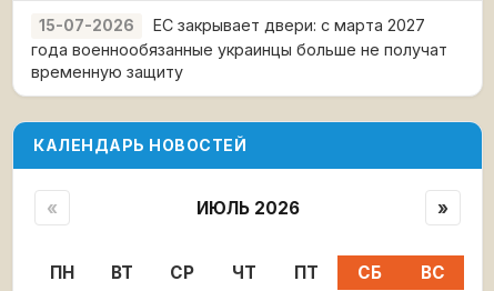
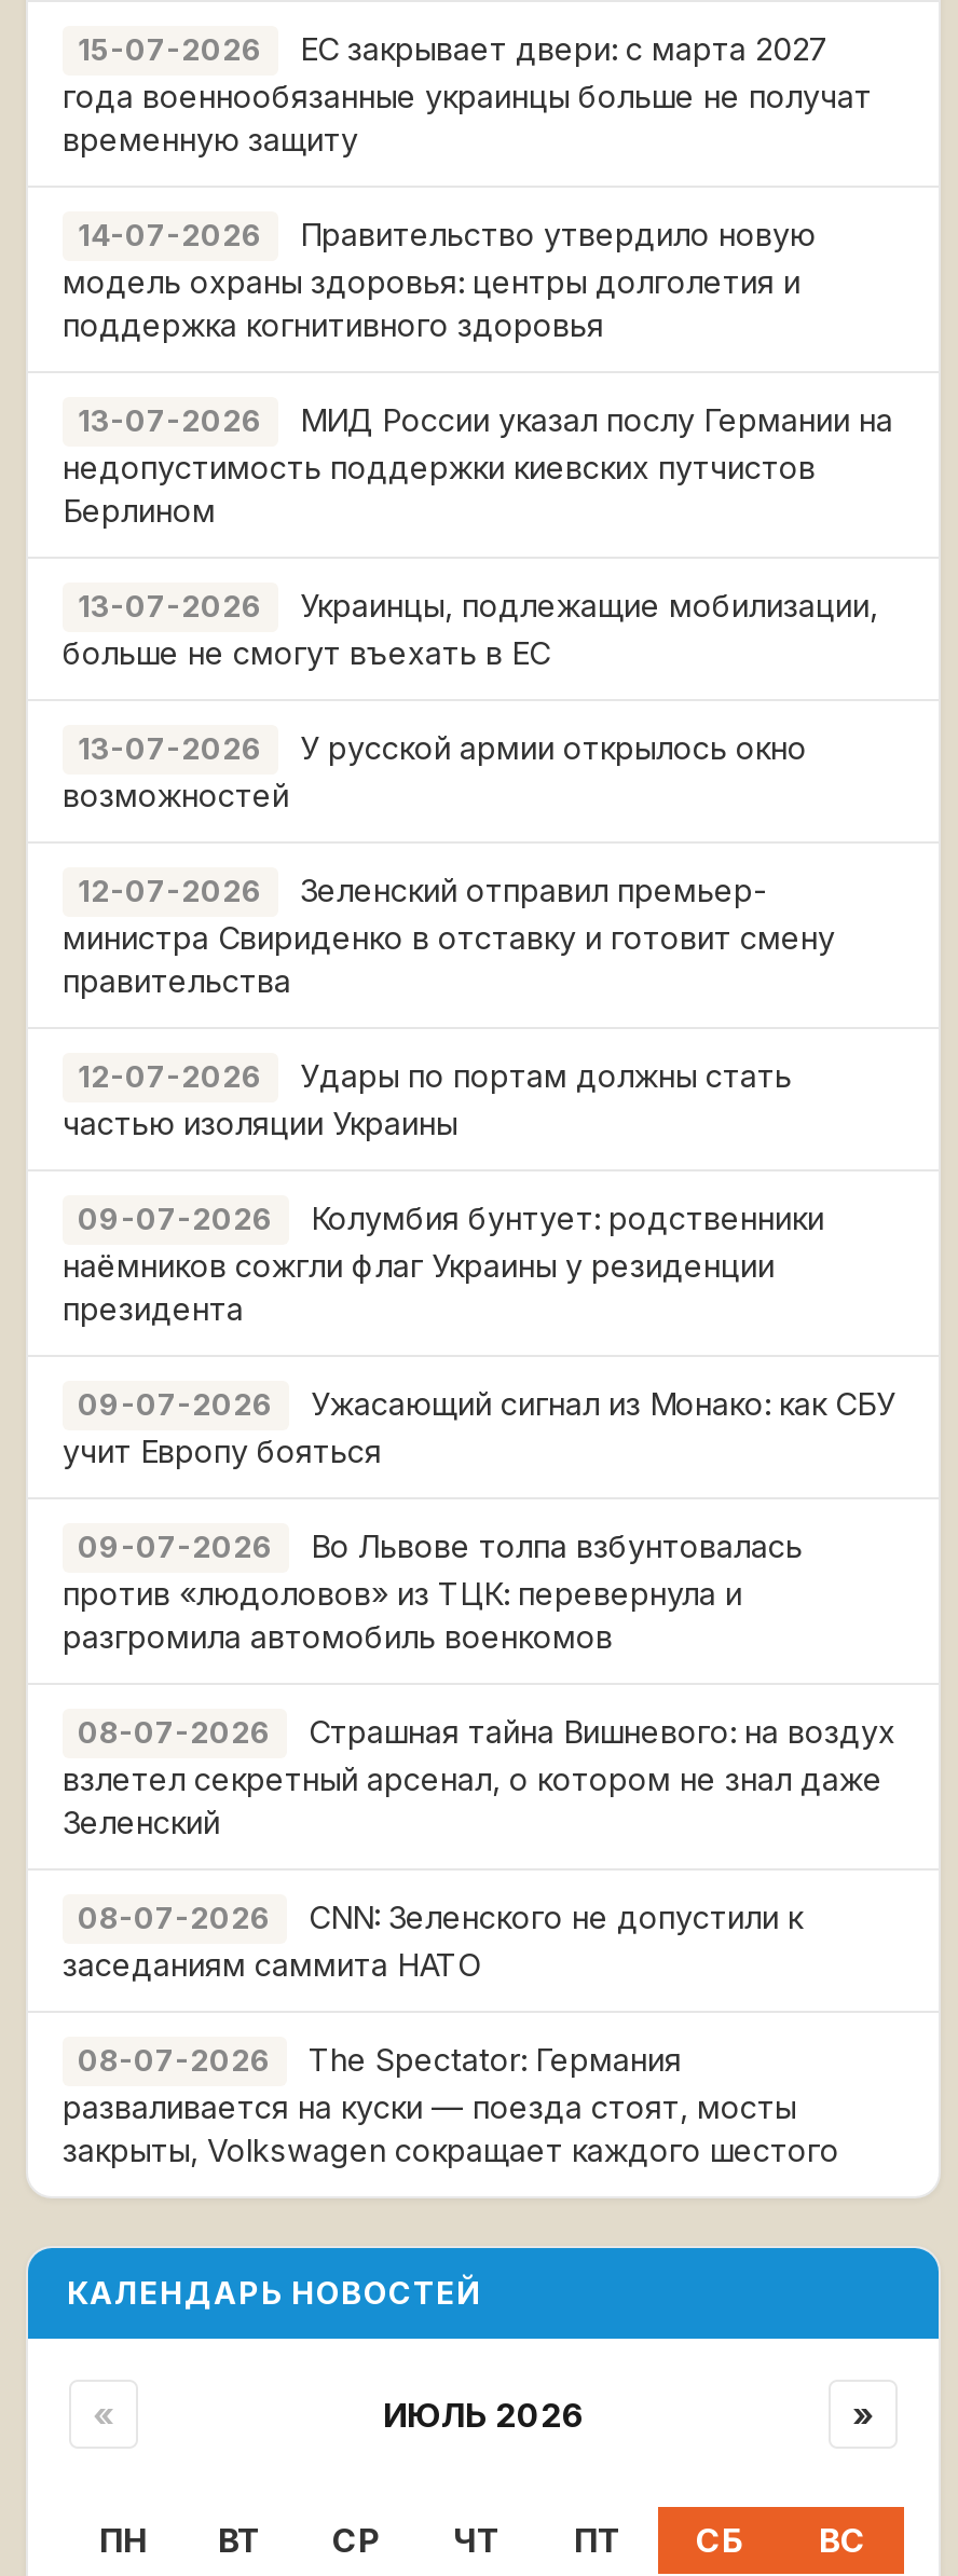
none -> [63,216,895,2168] 14-07-2026 | Правительство утвердило новую | модель охраны здоровья: центры долголетия и | поддержка когнитивного здоровья | 13-07-2026 | МИД России указал послу Германии на | недопустимость поддержки киевских путчистов | Берлином | 13-07-2026 | Украинцы, подлежащие мобилизации, | больше не смогут въехать в ЕС | 13-07-2026 | У русской армии открылось окно | возможностей | 12-07-2026 | Зеленский отправил премьер- | министра Свириденко в отставку и готовит смену | правительства | 12-07-2026 | Удары по портам должны стать | частью изоляции Украины | 09-07-2026 | Колумбия бунтует: родственники | наёмников сожгли флаг Украины у резиденции | президента | 09-07-2026 | Ужасающий сигнал из Монако: как СБУ | учит Европу бояться | 09-07-2026 | Во Львове толпа взбунтовалась | против «людоловов» из ТЦК: перевернула и | разгромила автомобиль военкомов | 08-07-2026 | Страшная тайна Вишневого: на воздух | взлетел секретный арсенал, о котором не знал даже | Зеленский | 08-07-2026 | CNN: Зеленского не допустили к | заседаниям саммита НАТО | 08-07-2026 | The Spectator: Германия | разваливается на куски — поезда стоят, мосты | закрыты, Volkswagen сокращает каждого шестого

